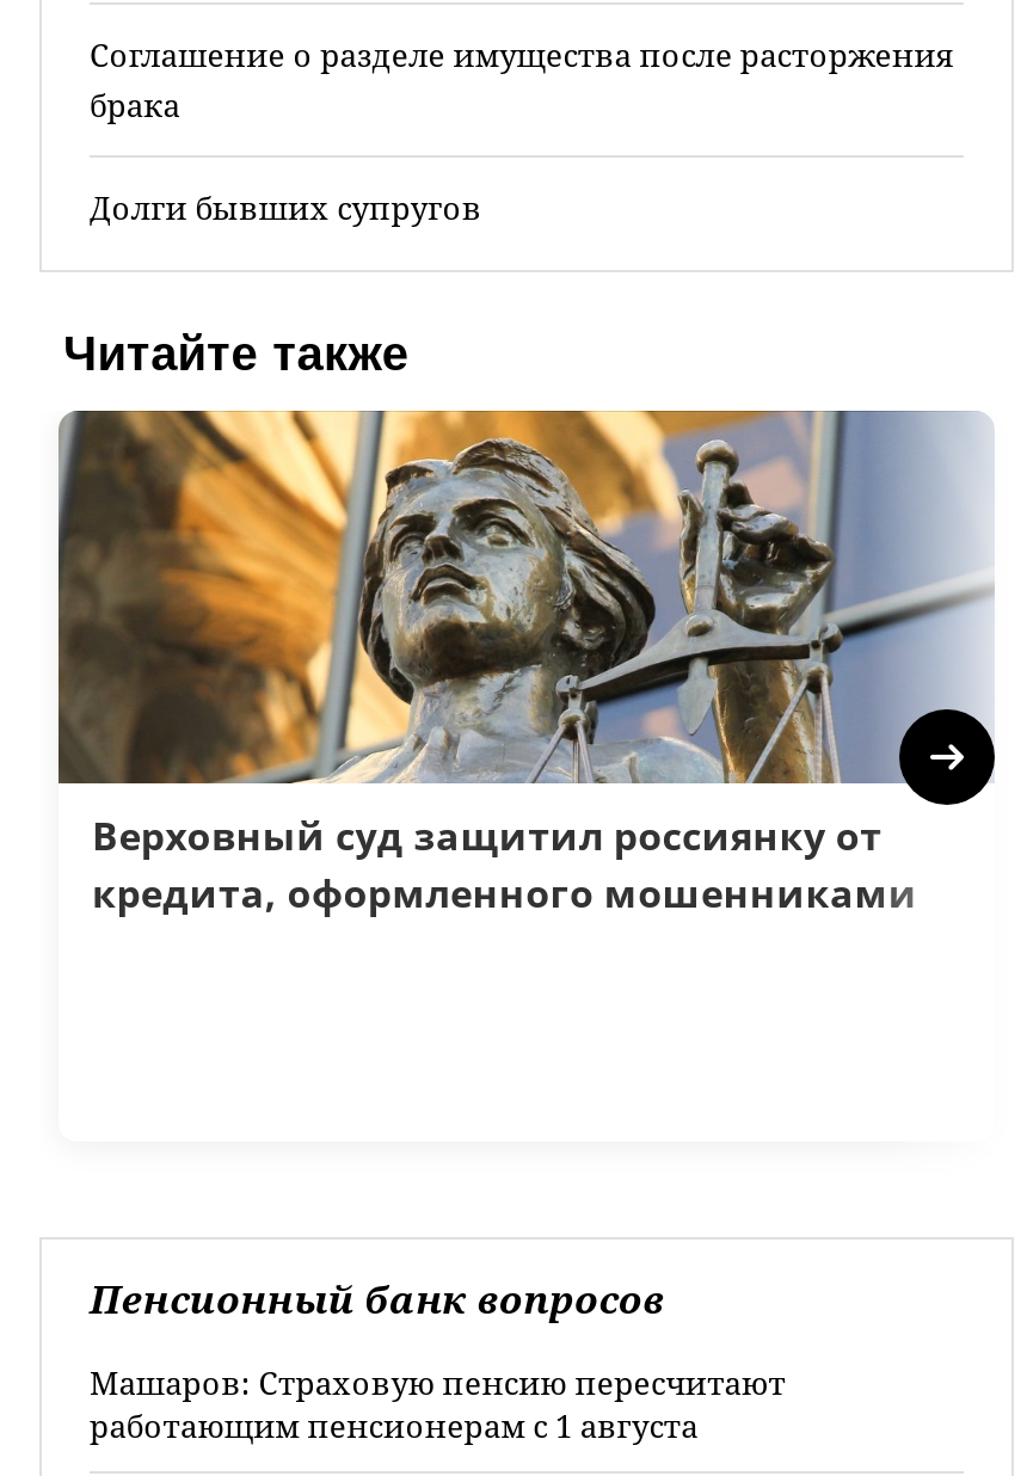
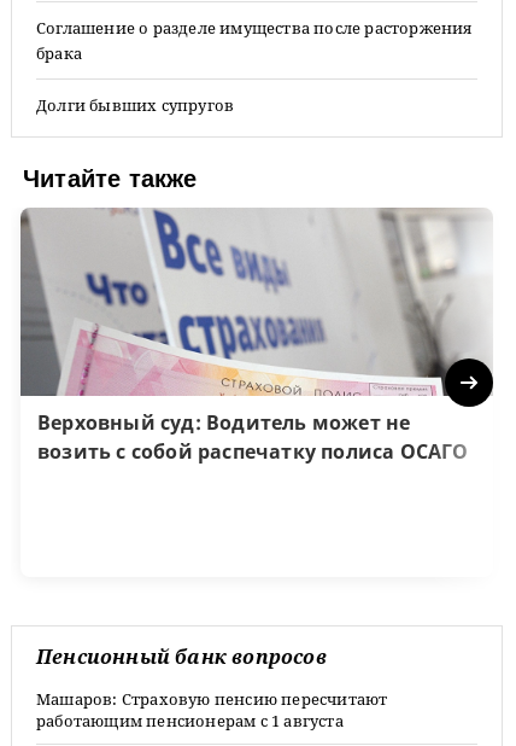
[59,408,992,920] [image] | Верховный суд защитил россиянку от | кредита, оформленного мошенниками -> [20,206,491,465] [image] | Верховный суд: Водитель может не | возить с собой распечатку полиса ОСАГО

